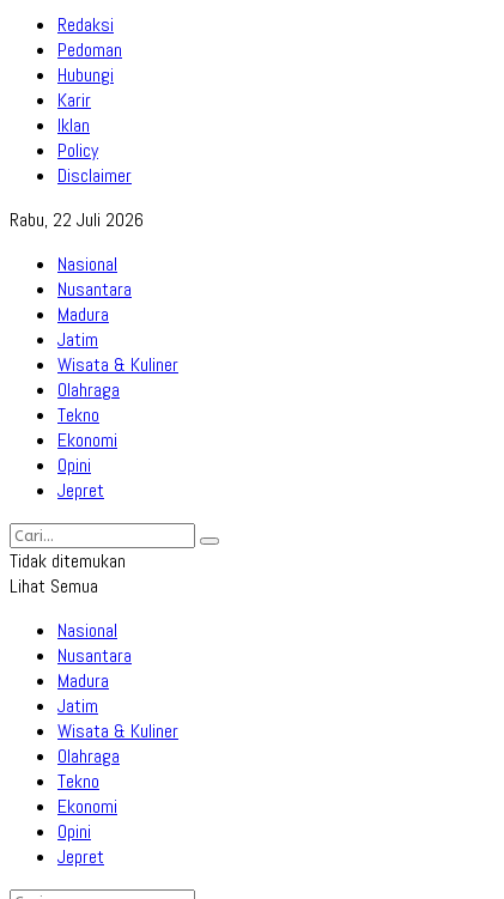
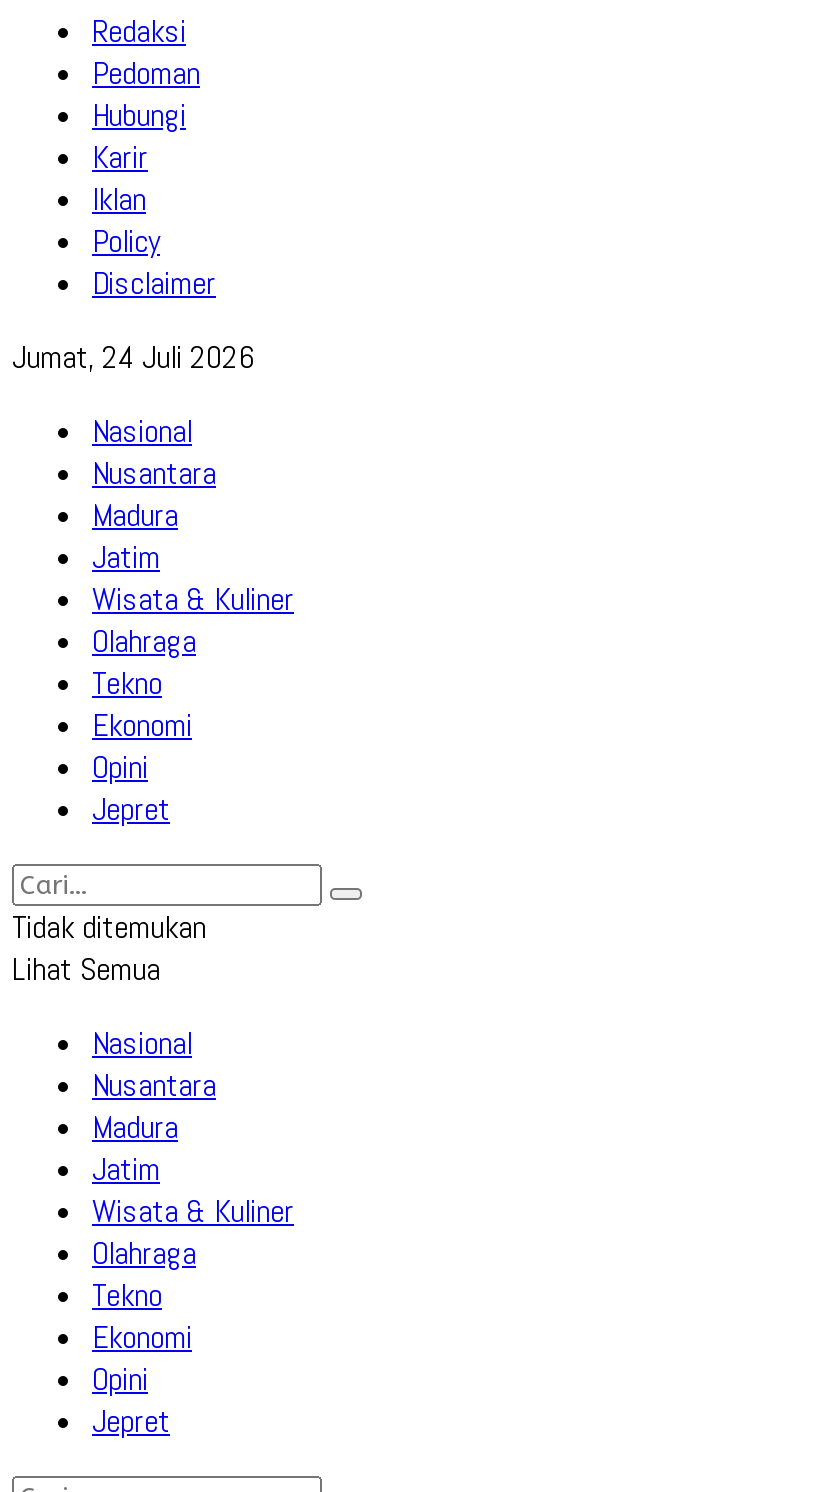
[10,207,144,232] Rabu, 22 Juli 2026 -> [12,336,254,378] Jumat, 24 Juli 2026

